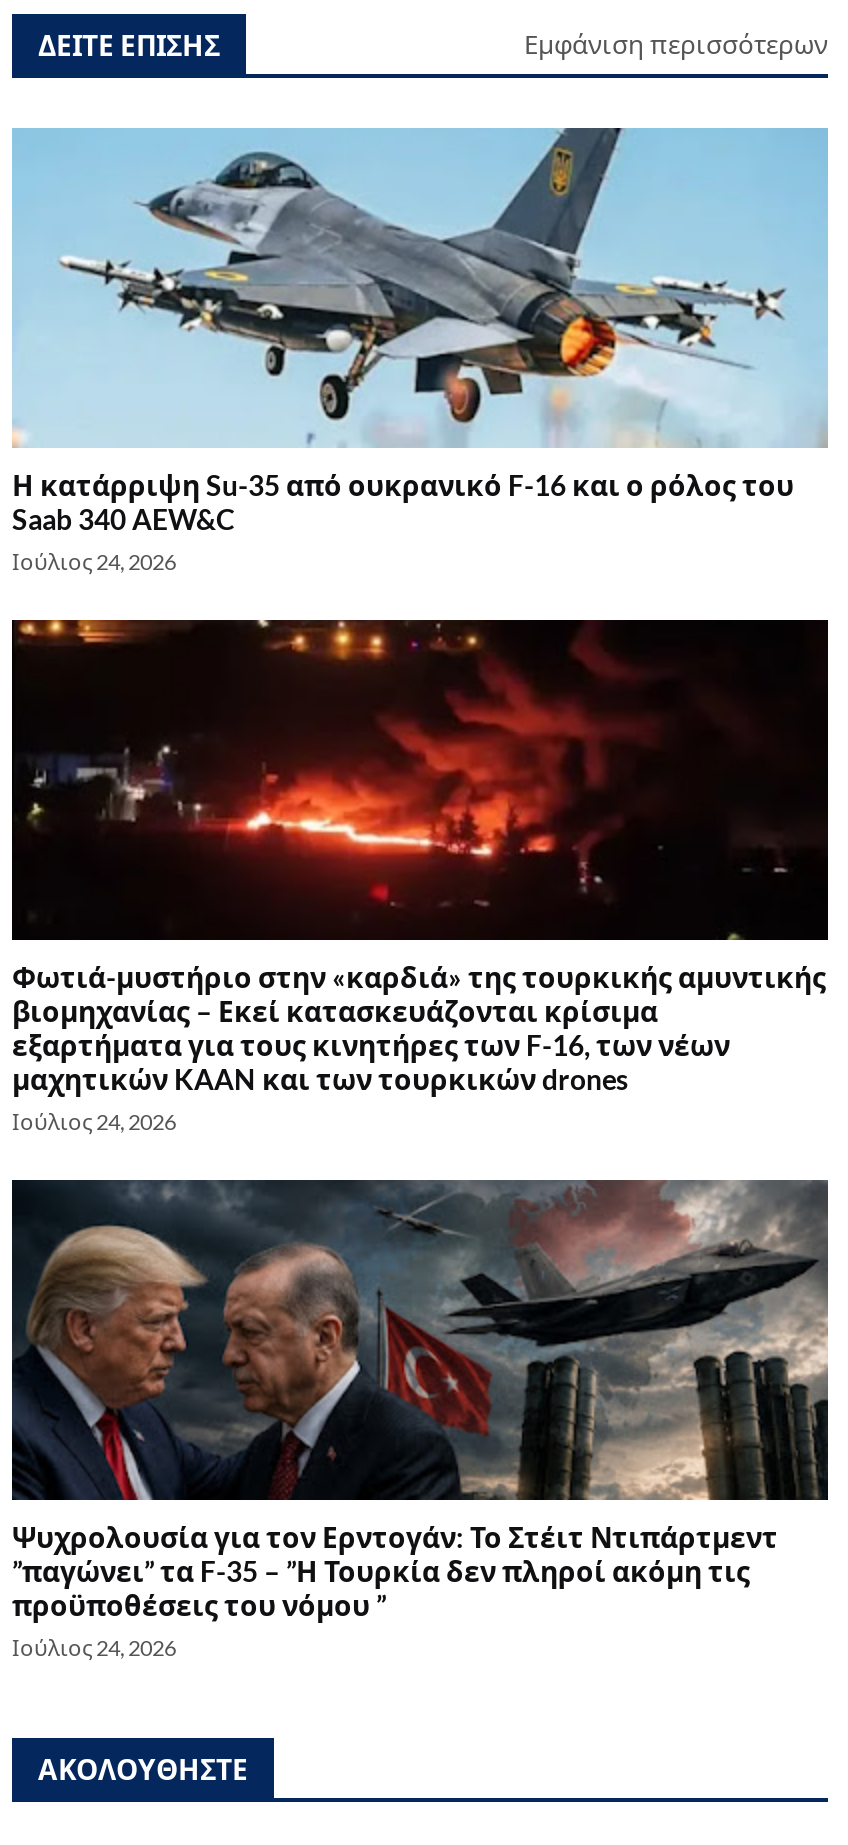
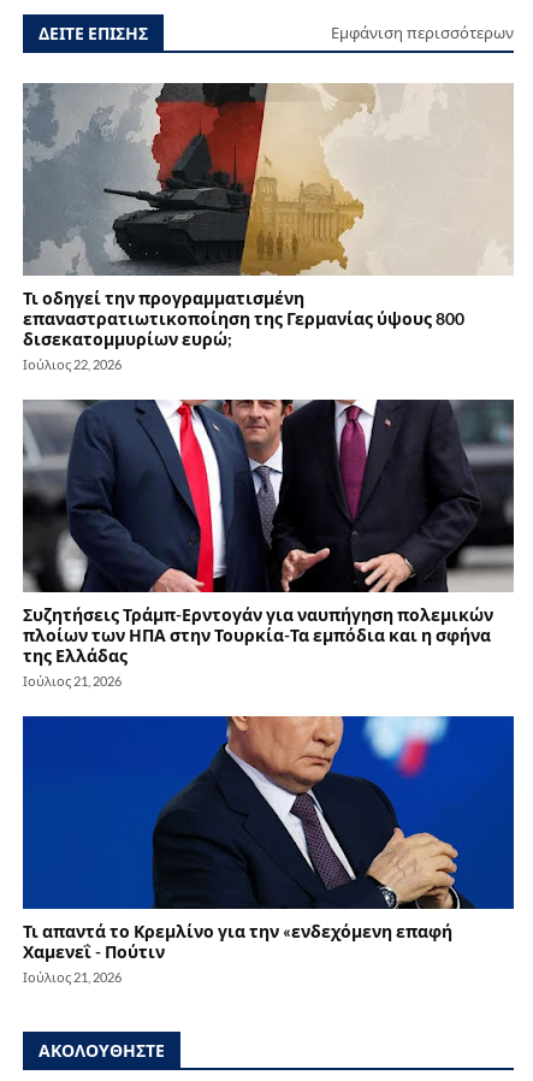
[12,126,828,575] [image] | Η κατάρριψη Su-35 από ουκρανικό F-16 και ο ρόλος του | Saab 340 AEW&C | Ιούλιος 24, 2026 -> [23,82,514,372] [image] | Τι οδηγεί την προγραμματισμένη | επαναστρατιωτικοποίηση της Γερμανίας ύψους 800 | δισεκατομμυρίων ευρώ; | Ιούλιος 22, 2026
[12,618,830,946] [image] -> [22,379,515,555] [image]
[12,961,826,1135] Φωτιά-μυστήριο στην «καρδιά» της τουρκικής αμυντικής | βιομηχανίας – Εκεί κατασκευάζονται κρίσιμα | εξαρτήματα για τους κινητήρες των F-16, των νέων | μαχητικών KAAN και των τουρκικών drones | Ιούλιος 24, 2026 -> [23,605,493,689] Συζητήσεις Τράμπ-Ερντογάν για ναυπήγηση πολεμικών | πλοίων των ΗΠΑ στην Τουρκία-Τα εμπόδια και η σφήνα | της Ελλάδας | Ιούλιος 21, 2026
[10,1178,830,1661] [image] | Ψυχρολουσία για τον Ερντογάν: Το Στέιτ Ντιπάρτμεντ | ”παγώνει” τα F-35 – ”Η Τουρκία δεν πληροί ακόμη τις | προϋποθέσεις του νόμου ” | Ιούλιος 24, 2026 -> [22,715,515,985] [image] | Τι απαντά το Κρεμλίνο για την «ενδεχόμενη επαφή | Χαμενεΐ - Πούτιν | Ιούλιος 21, 2026

